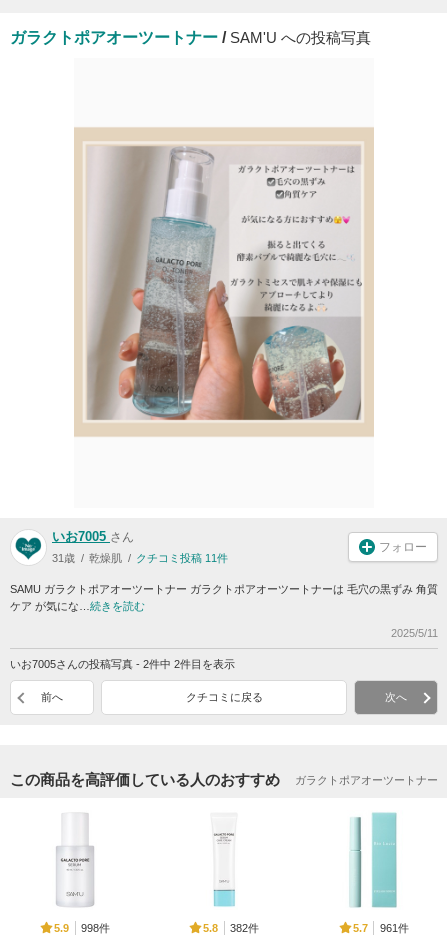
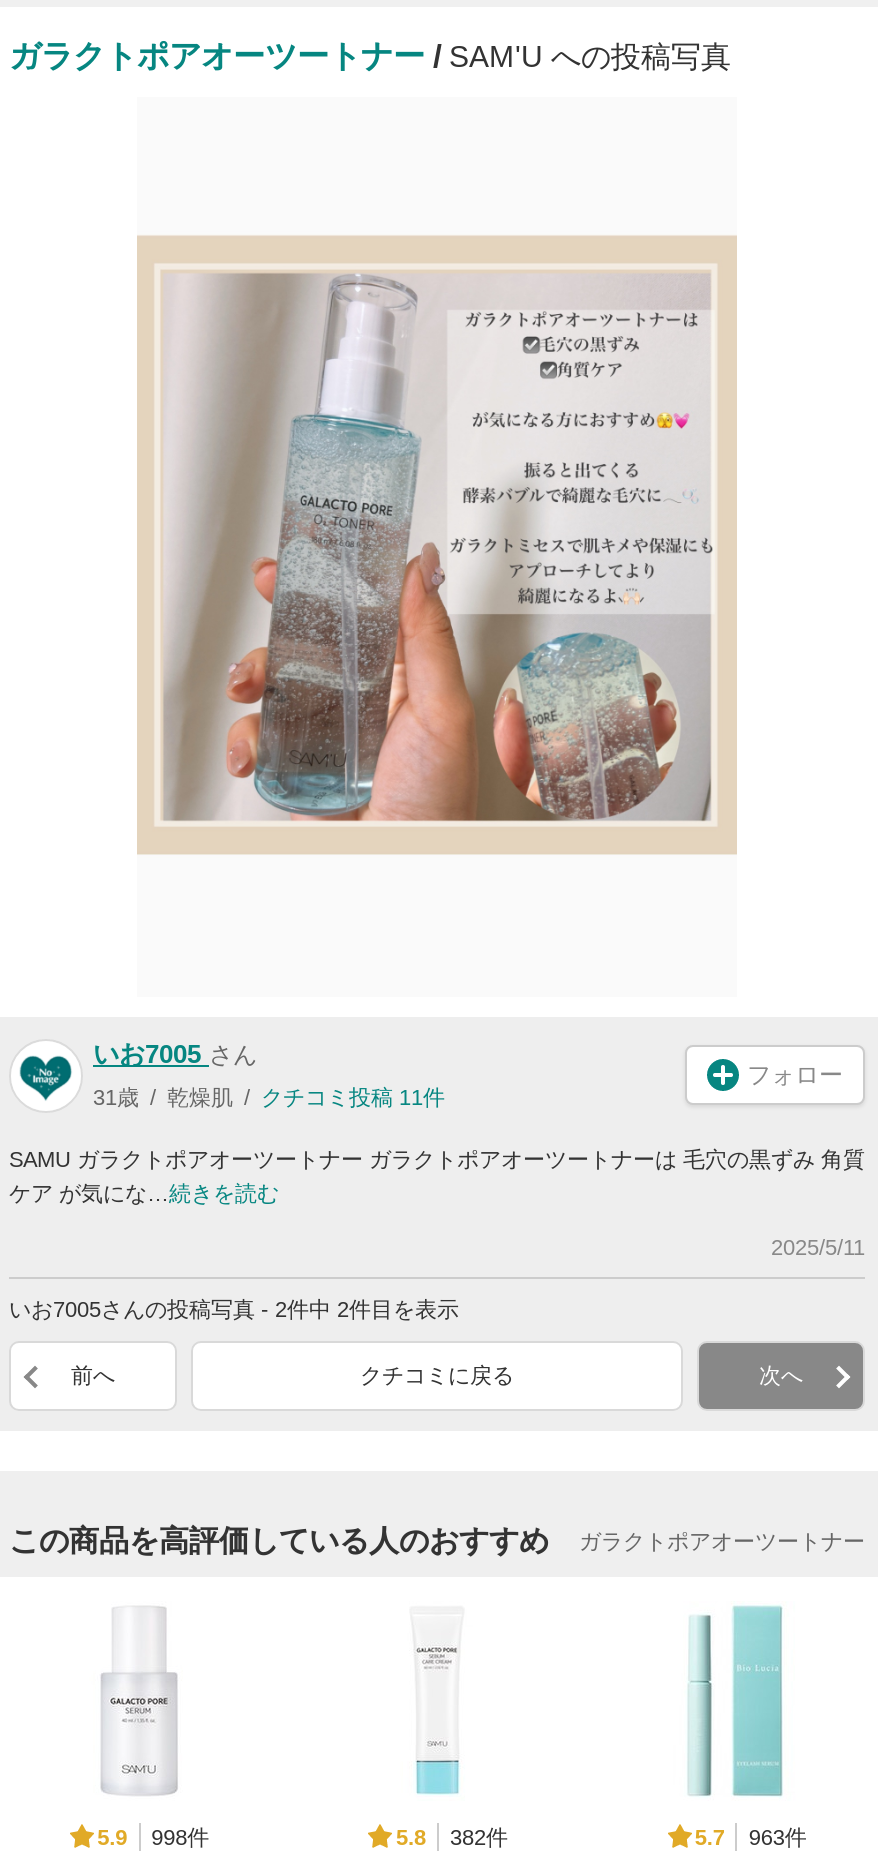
[353,921,409,934] 5.7 961件 -> [695,1824,807,1849] 5.7 963件

